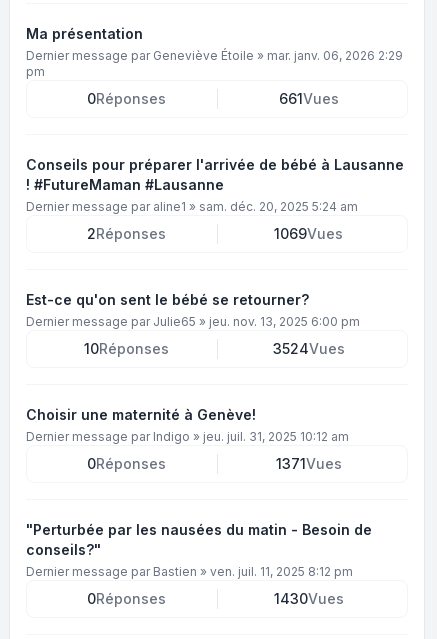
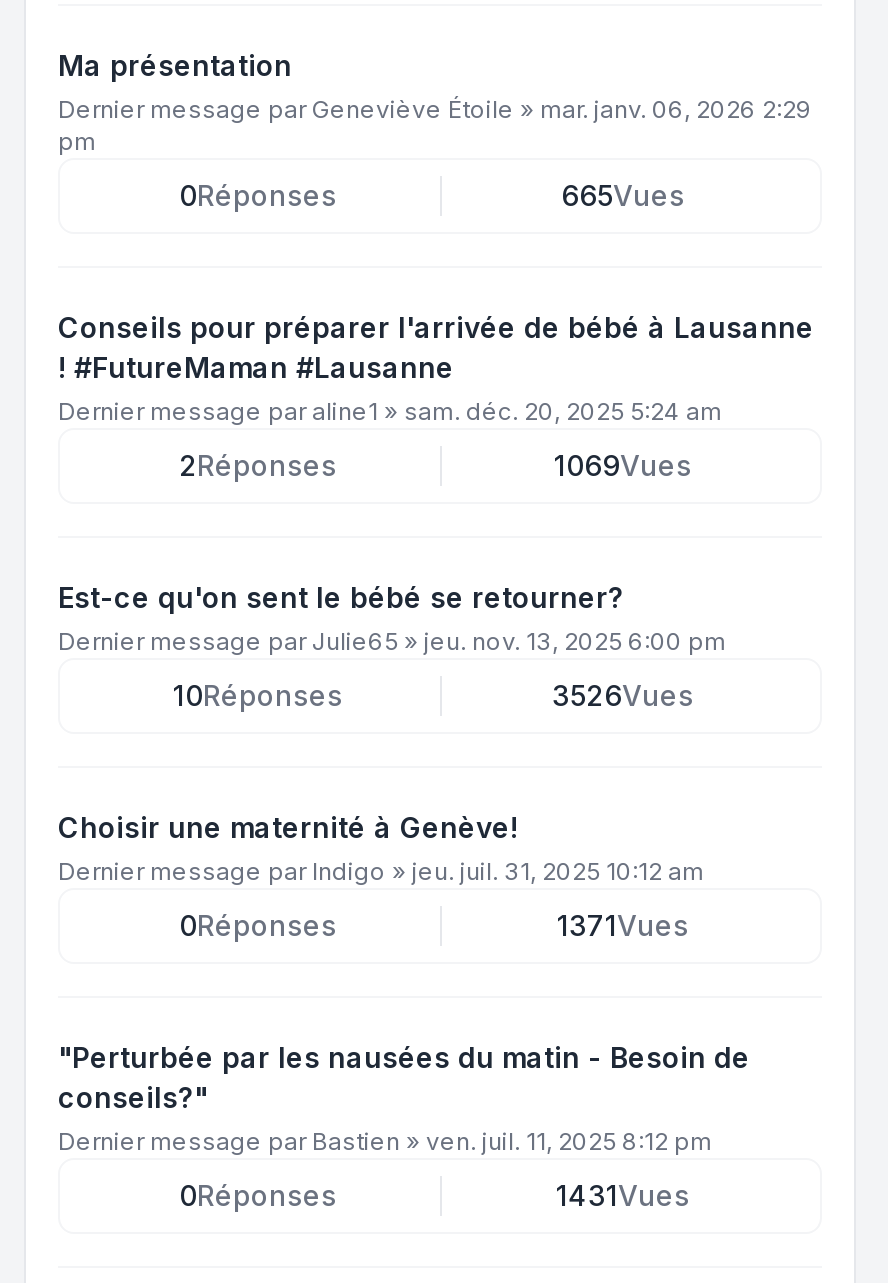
[278,90,338,107] 661Vues -> [561,178,685,212] 665Vues
[272,340,344,357] 3524Vues -> [552,678,694,712] 3526Vues
[273,590,343,607] 1430Vues -> [556,1178,690,1212] 1431Vues

